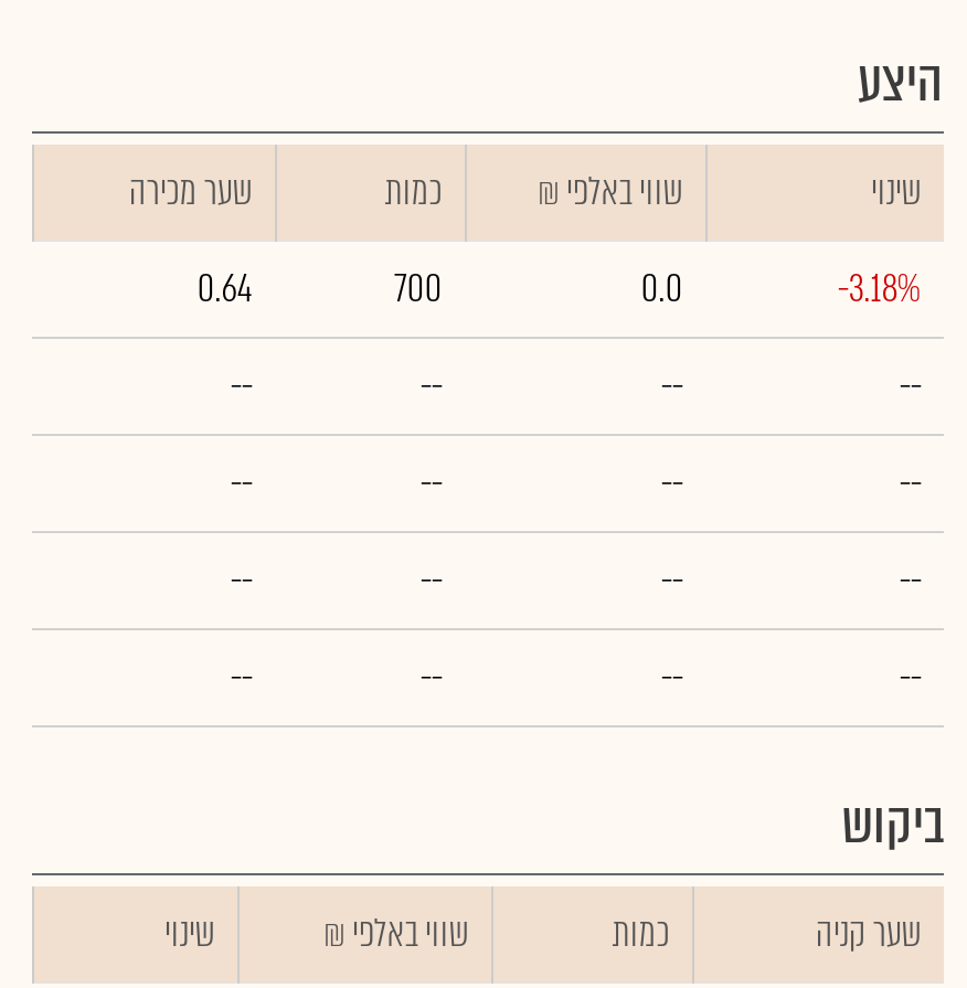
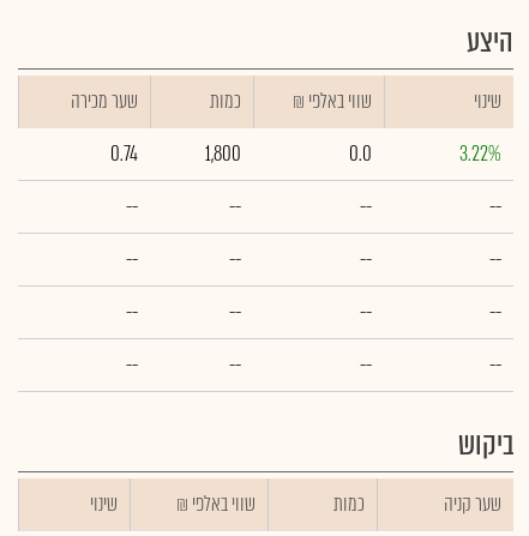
[197,262,253,317] 0.64 -> [110,139,138,169] 0.74
[394,262,442,317] 700 -> [205,139,241,169] 1,800
[838,262,922,317] -3.18% -> [459,139,501,169] 3.22%

